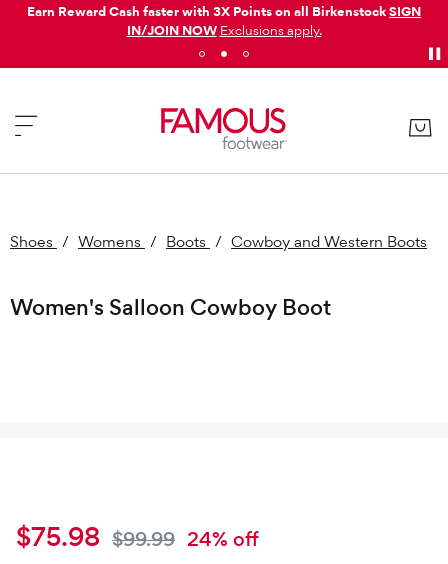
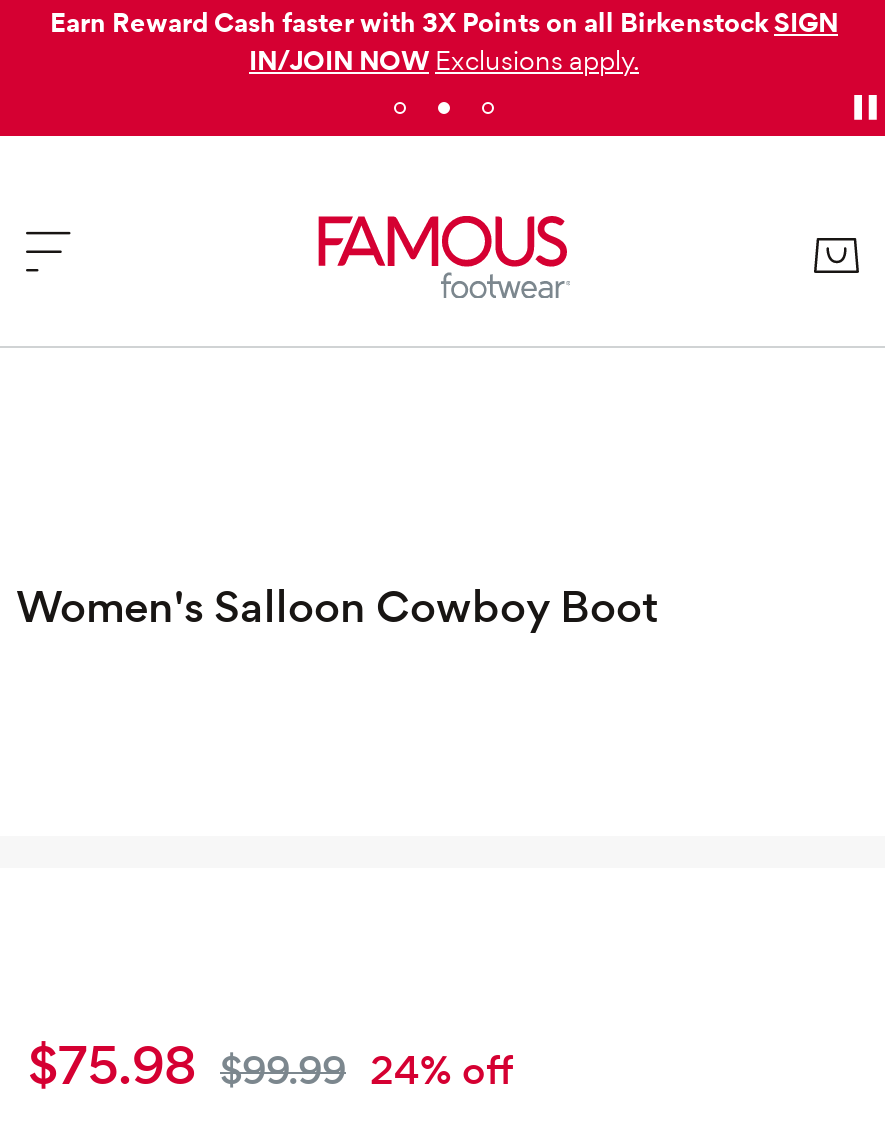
[10,232,427,251] Shoes / Womens / Boots / Cowboy and Western Boots -> none

